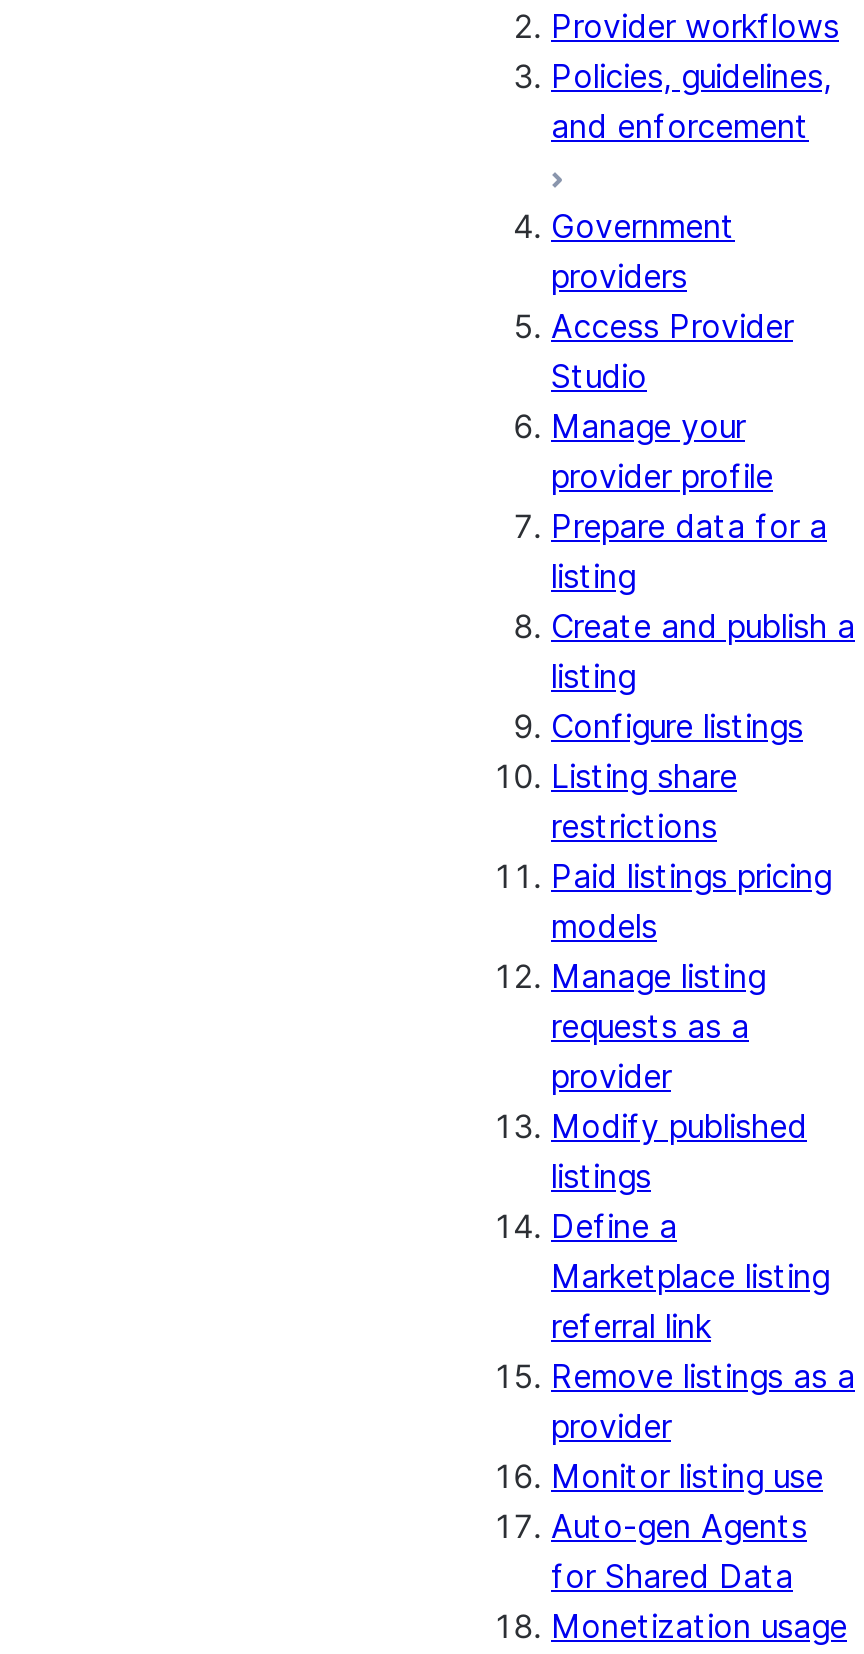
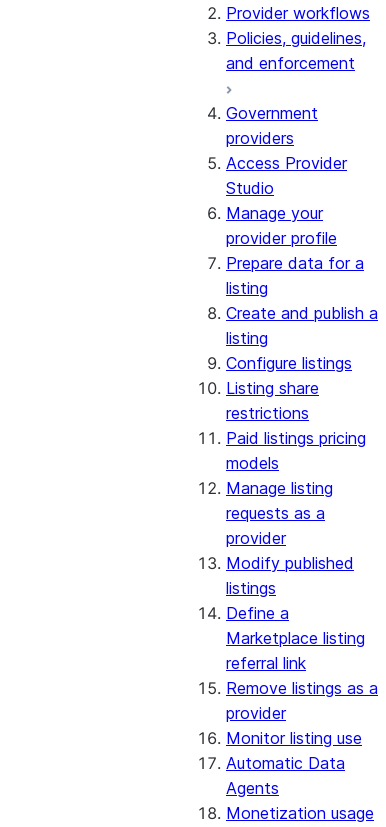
[551,1506,807,1596] Auto-gen Agents | for Shared Data -> [226,753,345,798] Automatic Data | Agents

